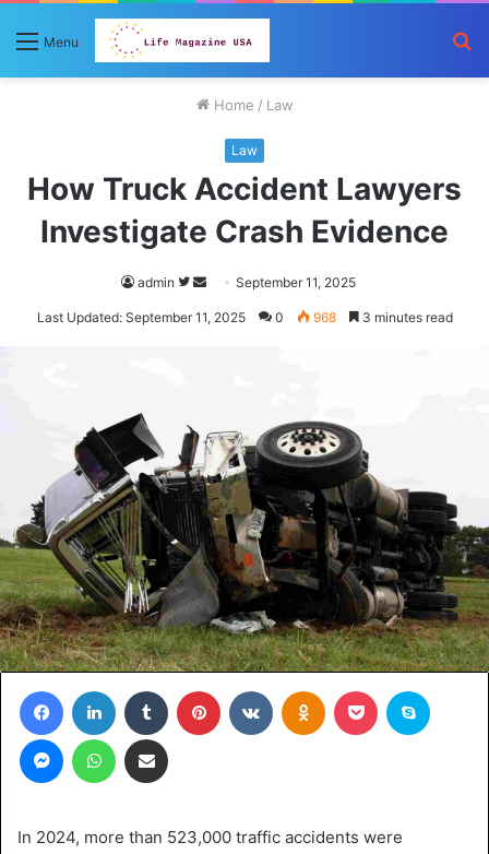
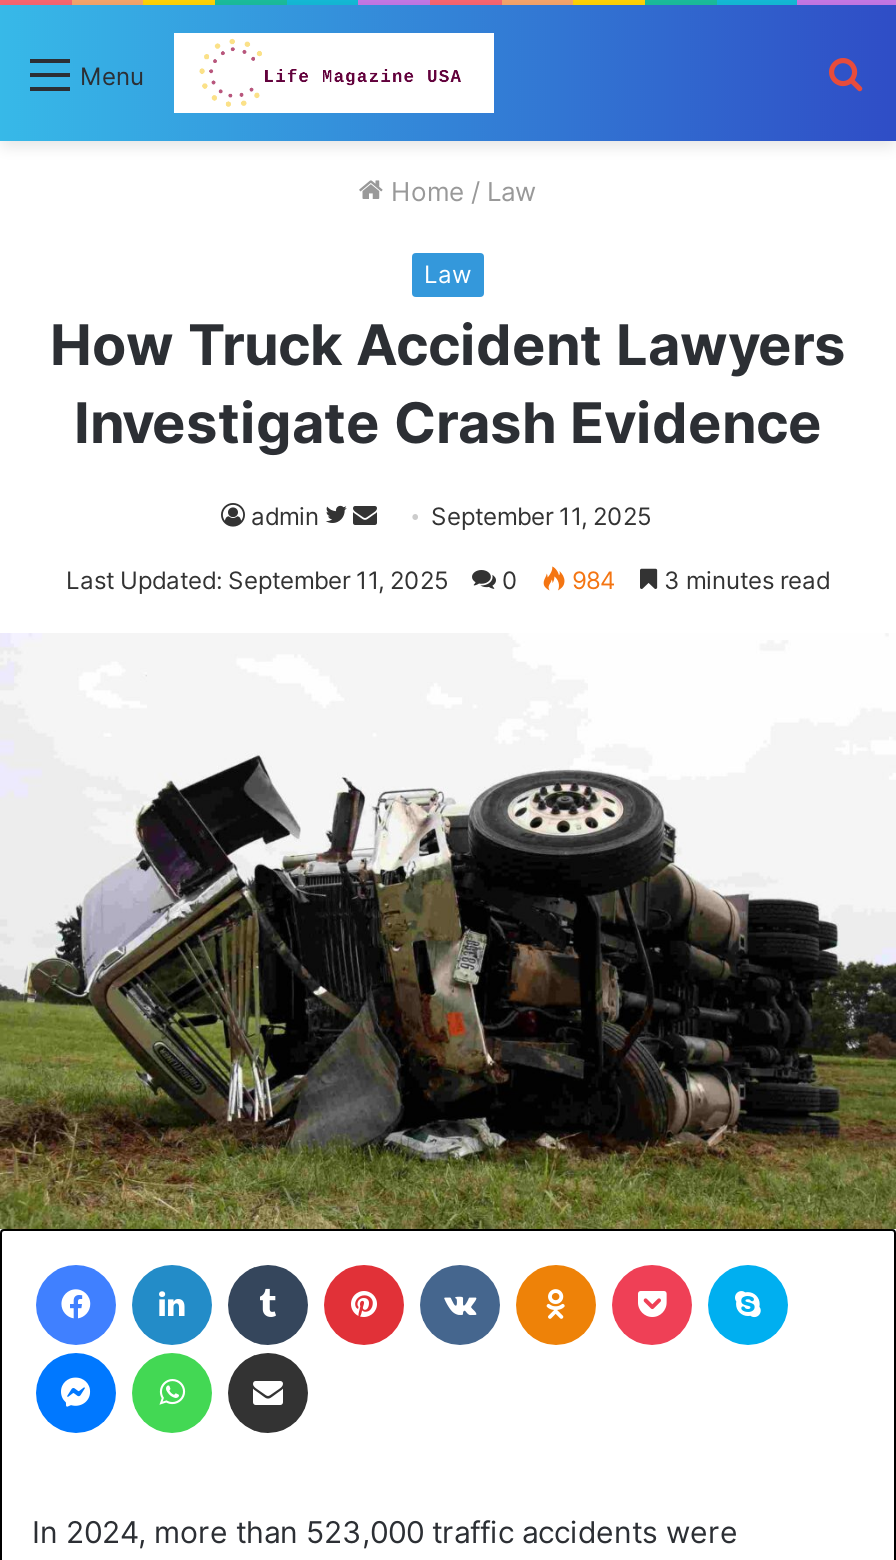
[37,309,452,325] Last Updated: September 11, 2025 0 968 3 minutes read -> [66,564,830,594] Last Updated: September 11, 2025 0 984 3 minutes read

